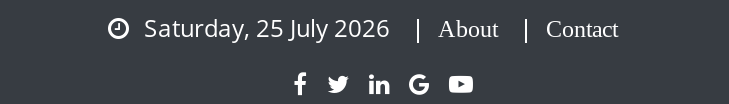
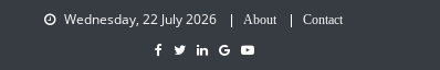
[144,11,390,45] Saturday, 25 July 2026 -> [64,10,217,28] Wednesday, 22 July 2026

